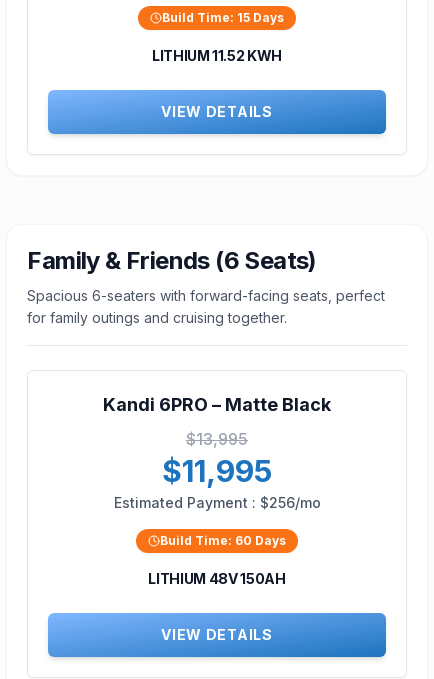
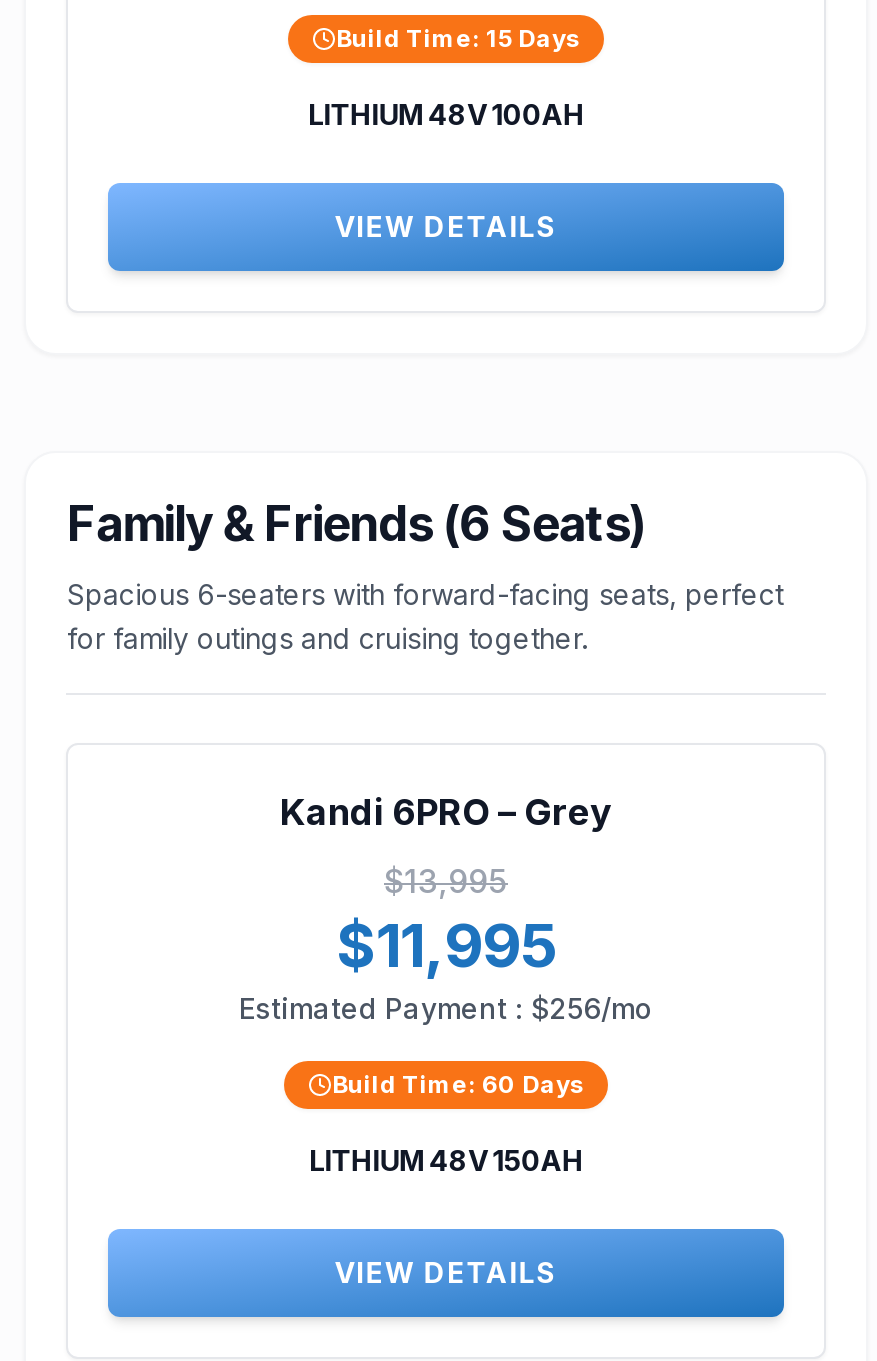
[152,47,282,64] LITHIUM 11.52 KWH -> [308,96,584,130] LITHIUM 48V 100AH
[103,394,331,415] Kandi 6PRO – Matte Black -> [280,790,612,832] Kandi 6PRO – Grey

